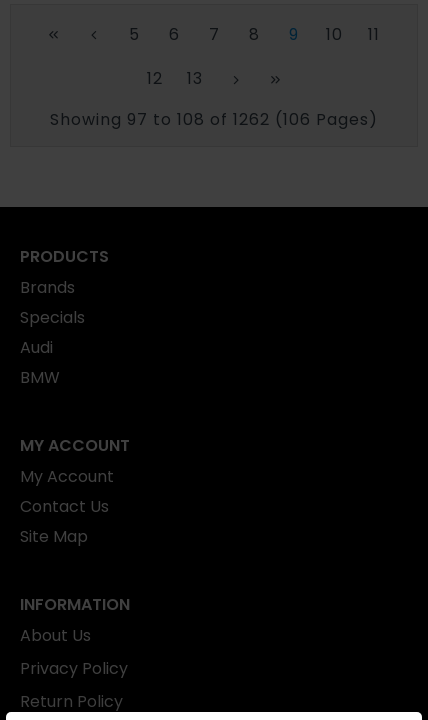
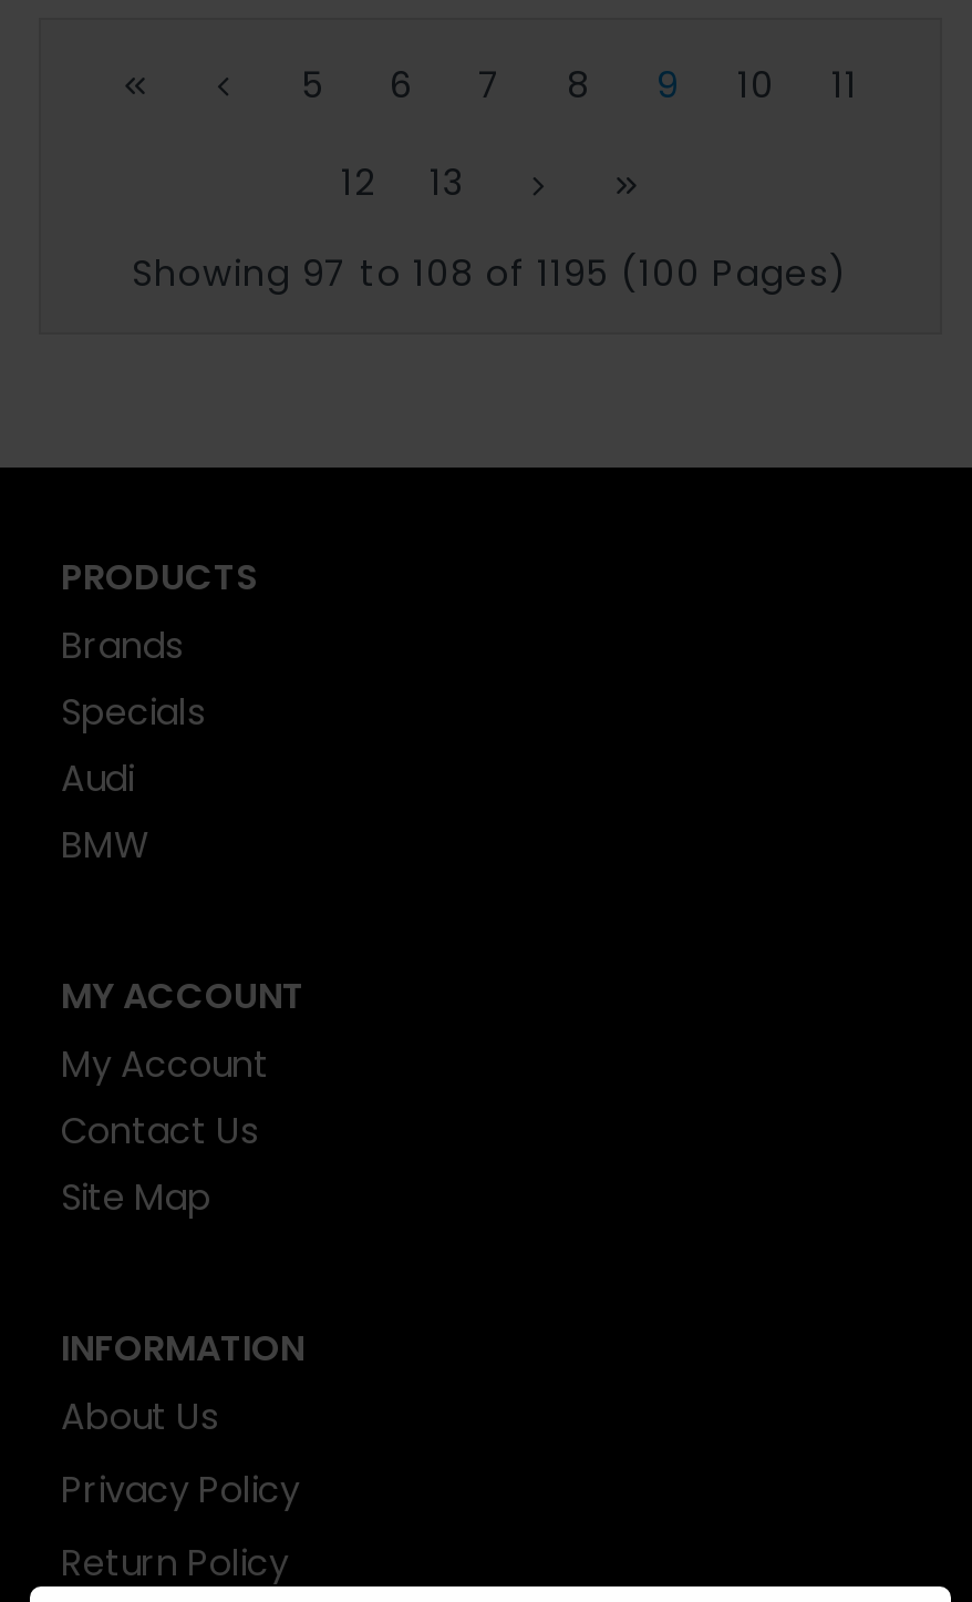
[50,108,378,131] Showing 97 to 108 of 1262 (106 Pages) -> [132,248,849,299] Showing 97 to 108 of 1195 (100 Pages)

